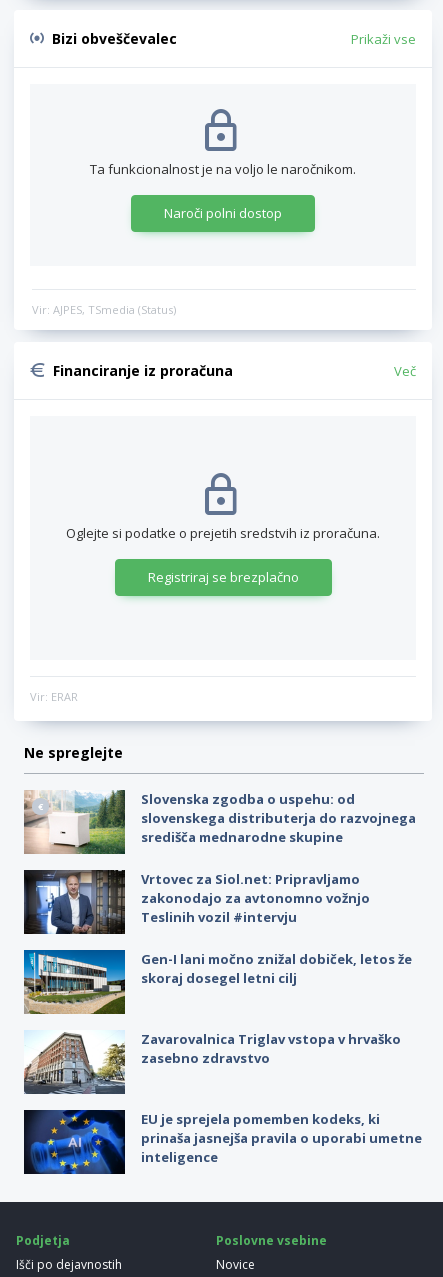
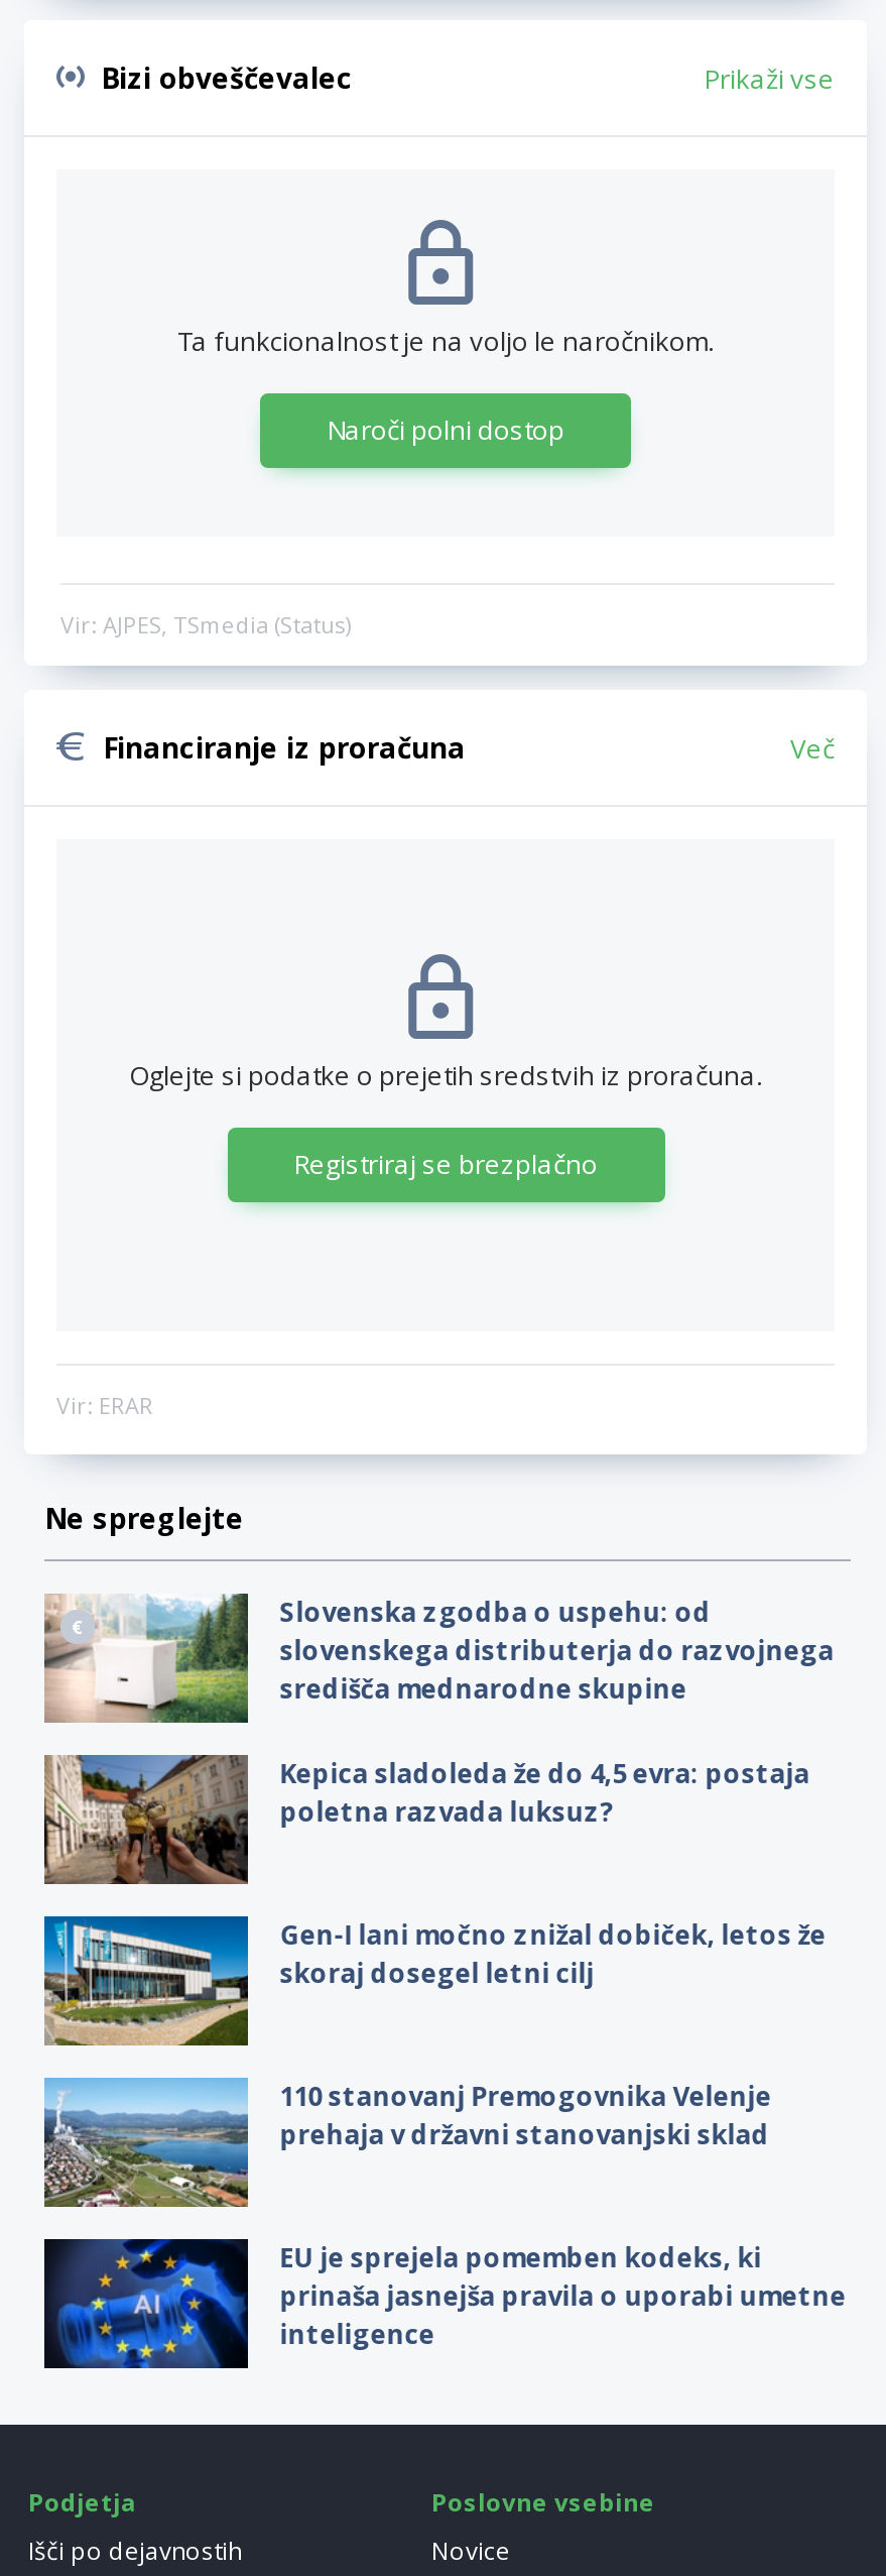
[23,869,370,935] [image] | Vrtovec za Siol.net: Pripravljamo | zakonodajo za avtonomno vožnjo | Teslinih vozil #intervju -> [42,1753,810,1886] [image] | Kepica sladoleda že do 4,5 evra: postaja | poletna razvada luksuz?
[24,1029,401,1095] [image] | Zavarovalnica Triglav vstopa v hrvaško | zasebno zdravstvo -> [42,2076,772,2209] [image] | 110 stanovanj Premogovnika Velenje | prehaja v državni stanovanjski sklad

